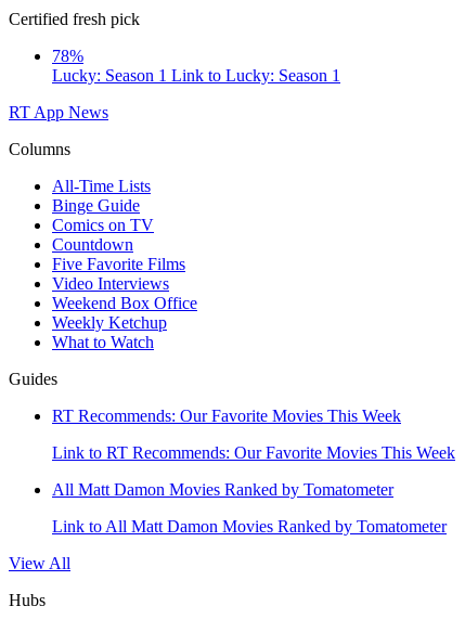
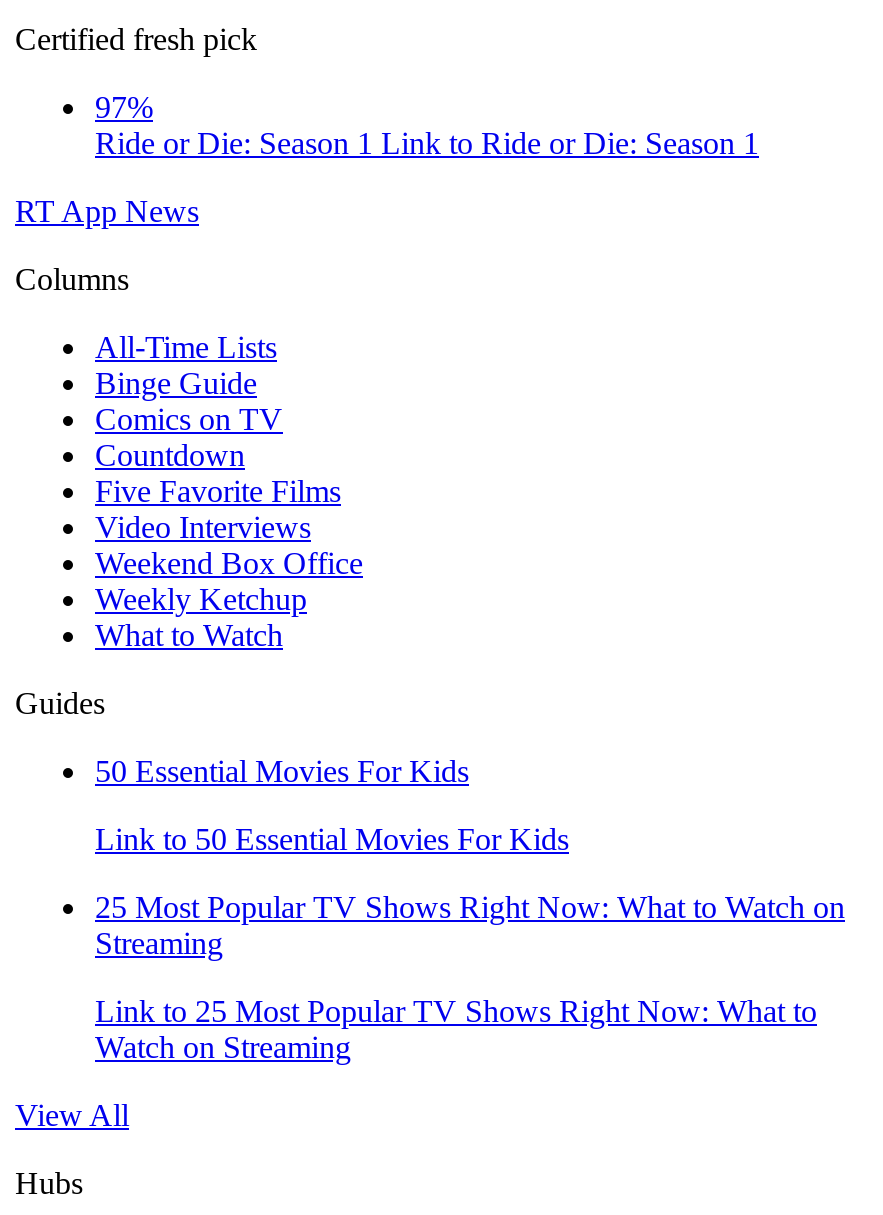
[52,47,340,85] 78% | Lucky: Season 1 Link to Lucky: Season 1 -> [95,90,759,160] 97% | Ride or Die: Season 1 Link to Ride or Die: Season 1
[52,407,401,425] RT Recommends: Our Favorite Movies This Week -> [95,754,469,788] 50 Essential Movies For Kids
[52,443,455,462] Link to RT Recommends: Our Favorite Movies This Week -> [95,822,569,856] Link to 50 Essential Movies For Kids
[52,480,393,499] All Matt Damon Movies Ranked by Tomatometer -> [95,890,845,960] 25 Most Popular TV Shows Right Now: What to Watch on | Streaming
[52,517,447,536] Link to All Matt Damon Movies Ranked by Tomatometer -> [95,994,817,1064] Link to 25 Most Popular TV Shows Right Now: What to | Watch on Streaming

